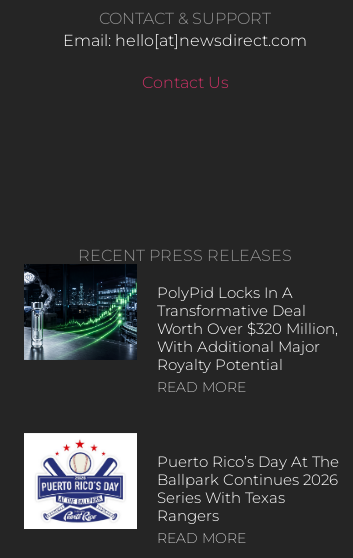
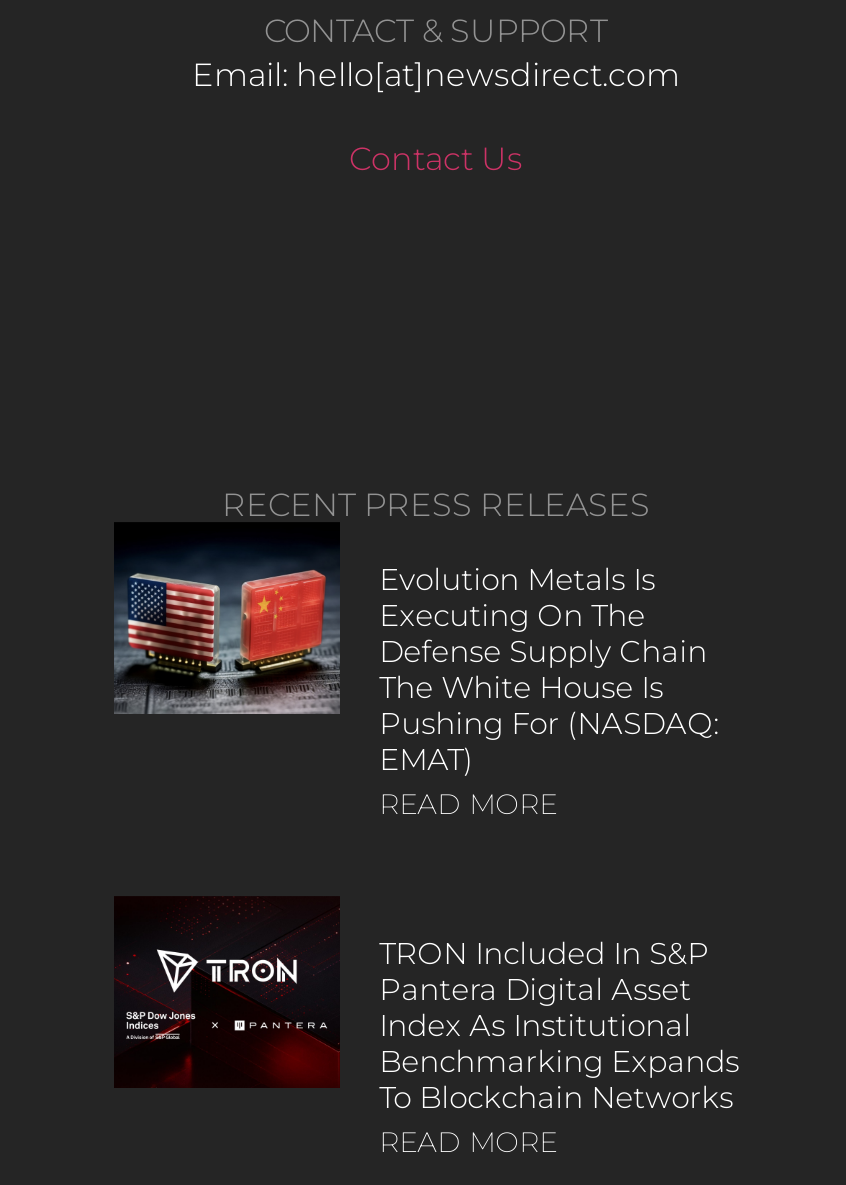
[23,271,338,374] [image] | PolyPid Locks In A | Transformative Deal | Worth Over $320 Million, | With Additional Major | Royalty Potential -> [112,524,719,779] [image] | Evolution Metals Is | Executing On The | Defense Supply Chain | The White House Is | Pushing For (NASDAQ: | EMAT)
[23,432,339,530] [image] | Puerto Rico’s Day At The | Ballpark Continues 2026 | Series With Texas | Rangers -> [112,896,739,1117] [image] | TRON Included In S&P | Pantera Digital Asset | Index As Institutional | Benchmarking Expands | To Blockchain Networks

